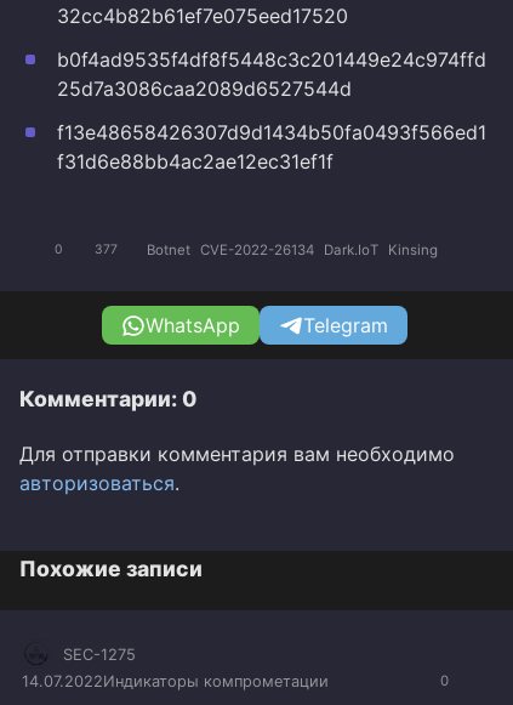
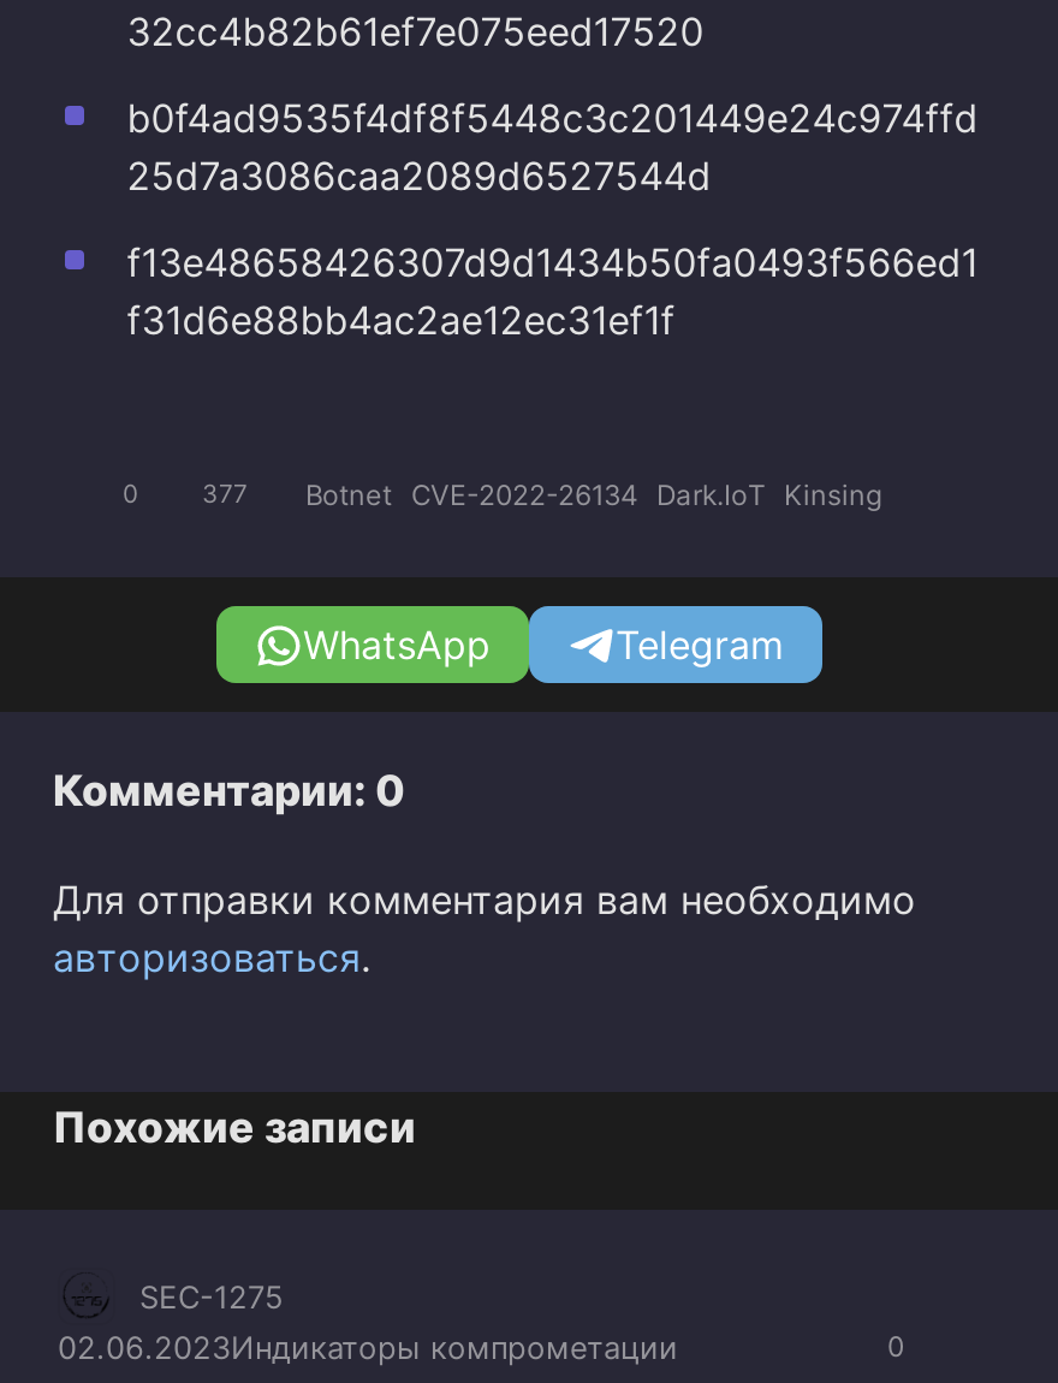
[22,672,329,690] 14.07.2022Индикаторы компрометации -> [58,1332,678,1368] 02.06.2023Индикаторы компрометации

